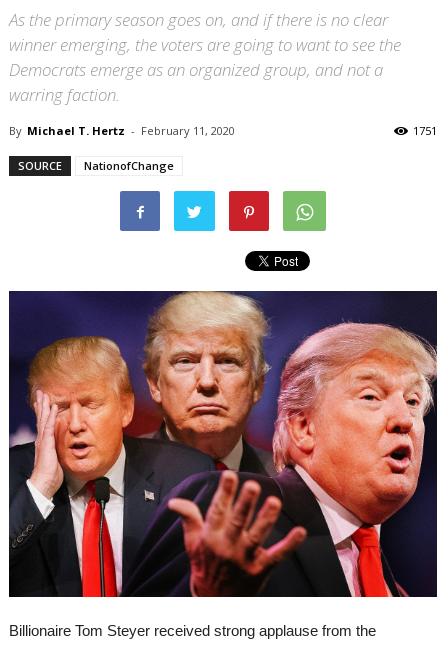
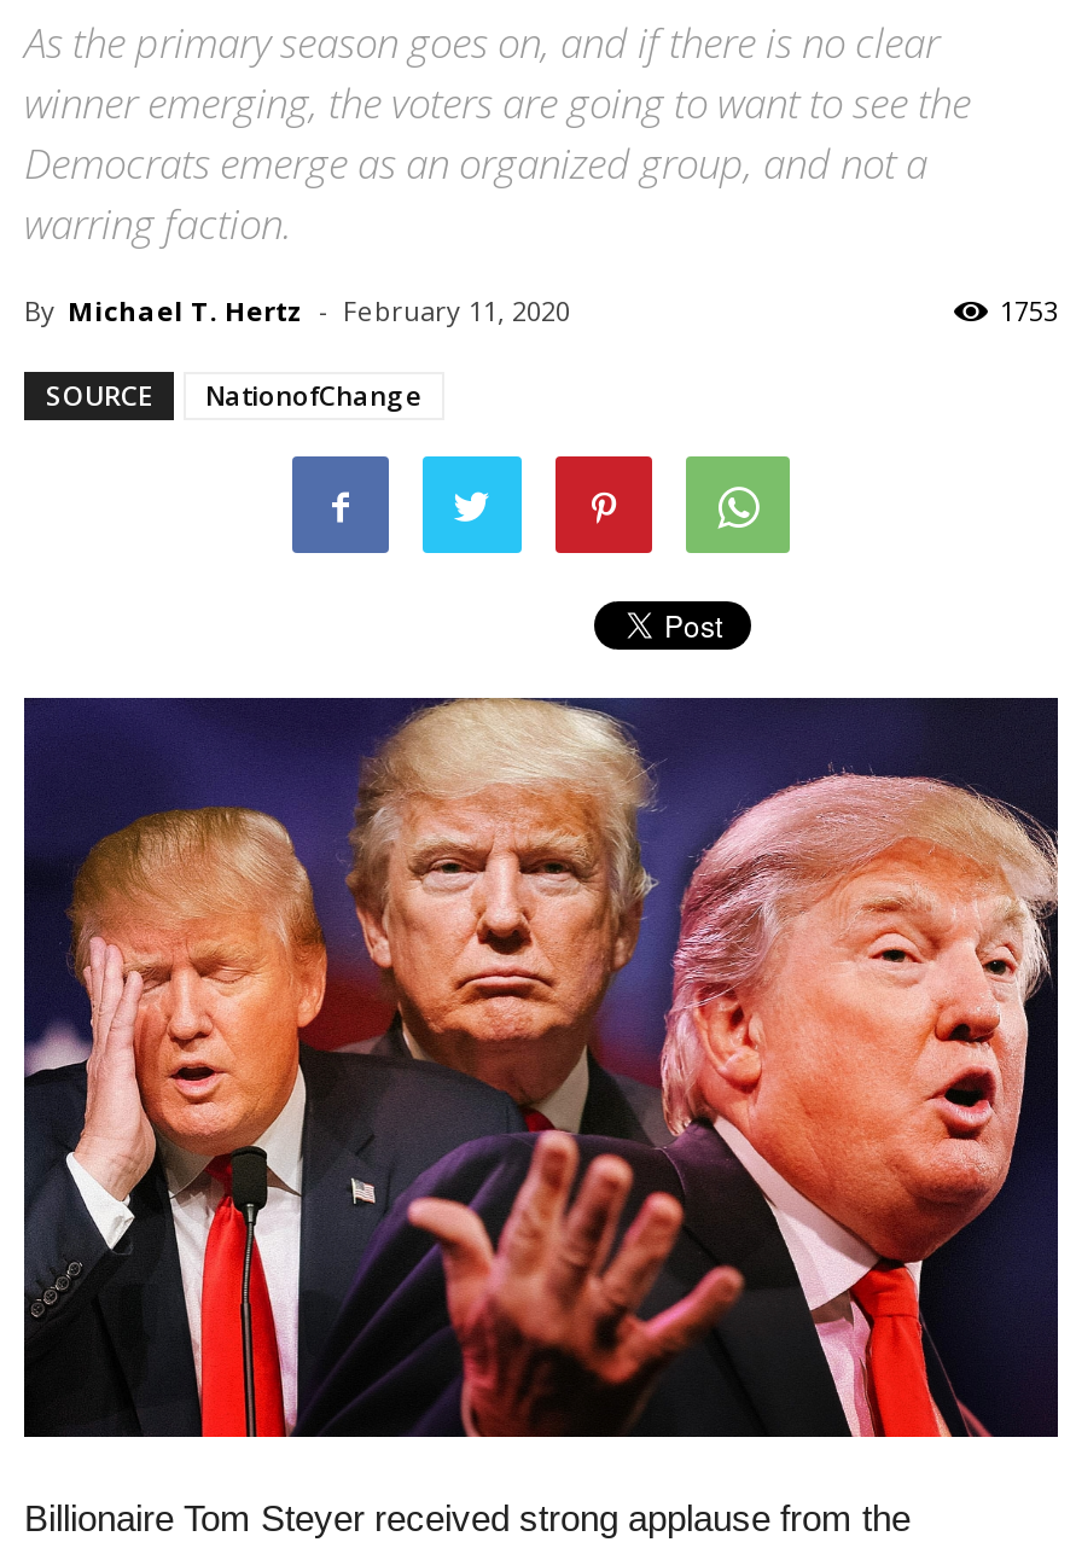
[413,123,437,138] 1751 -> [1000,293,1058,329] 1753

